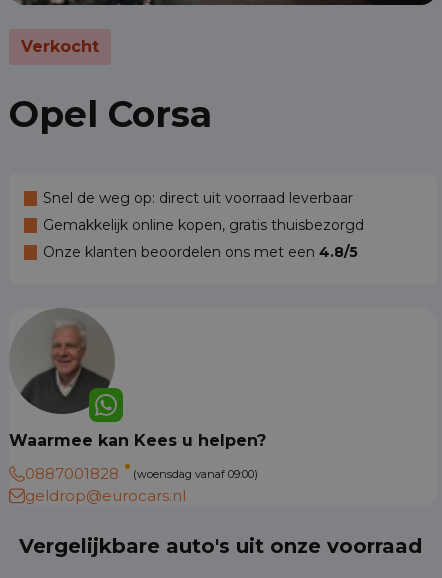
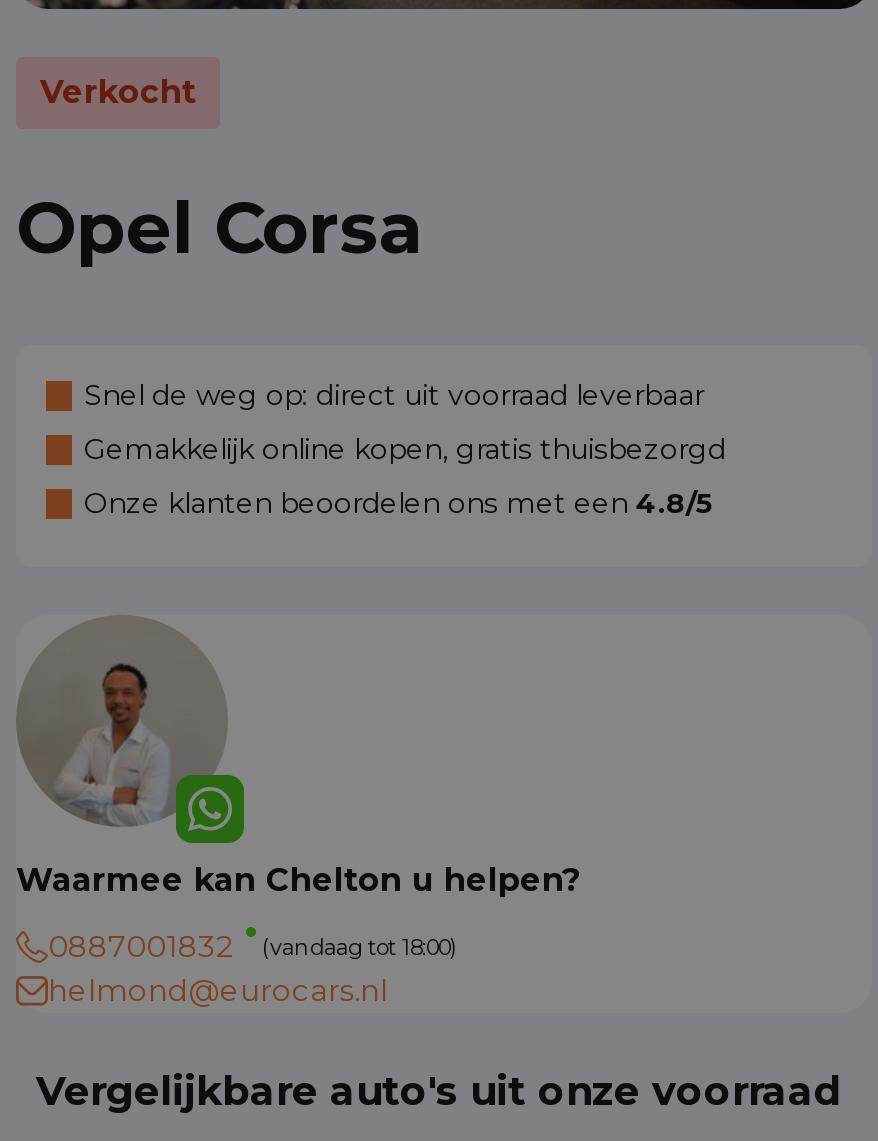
[9,317,266,450] [image] | Waarmee kan Kees u helpen? -> [16,636,580,900] [image] | Waarmee kan Chelton u helpen?
[25,464,258,505] 0887001828 | (woensdag vanaf 09:00) | geldrop@eurocars.nl -> [48,928,458,1010] 0887001832 | (vandaag tot 18:00) | helmond@eurocars.nl

